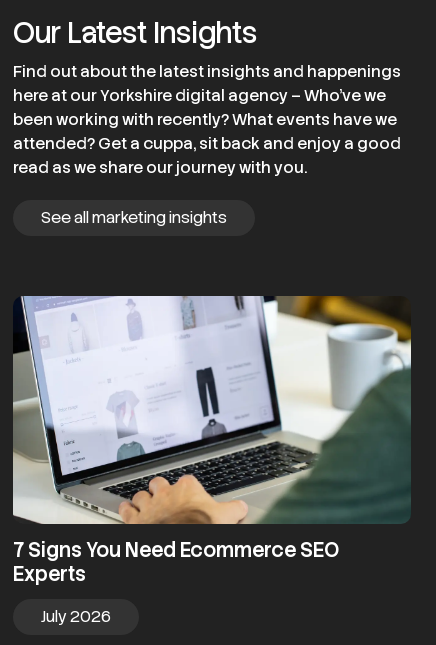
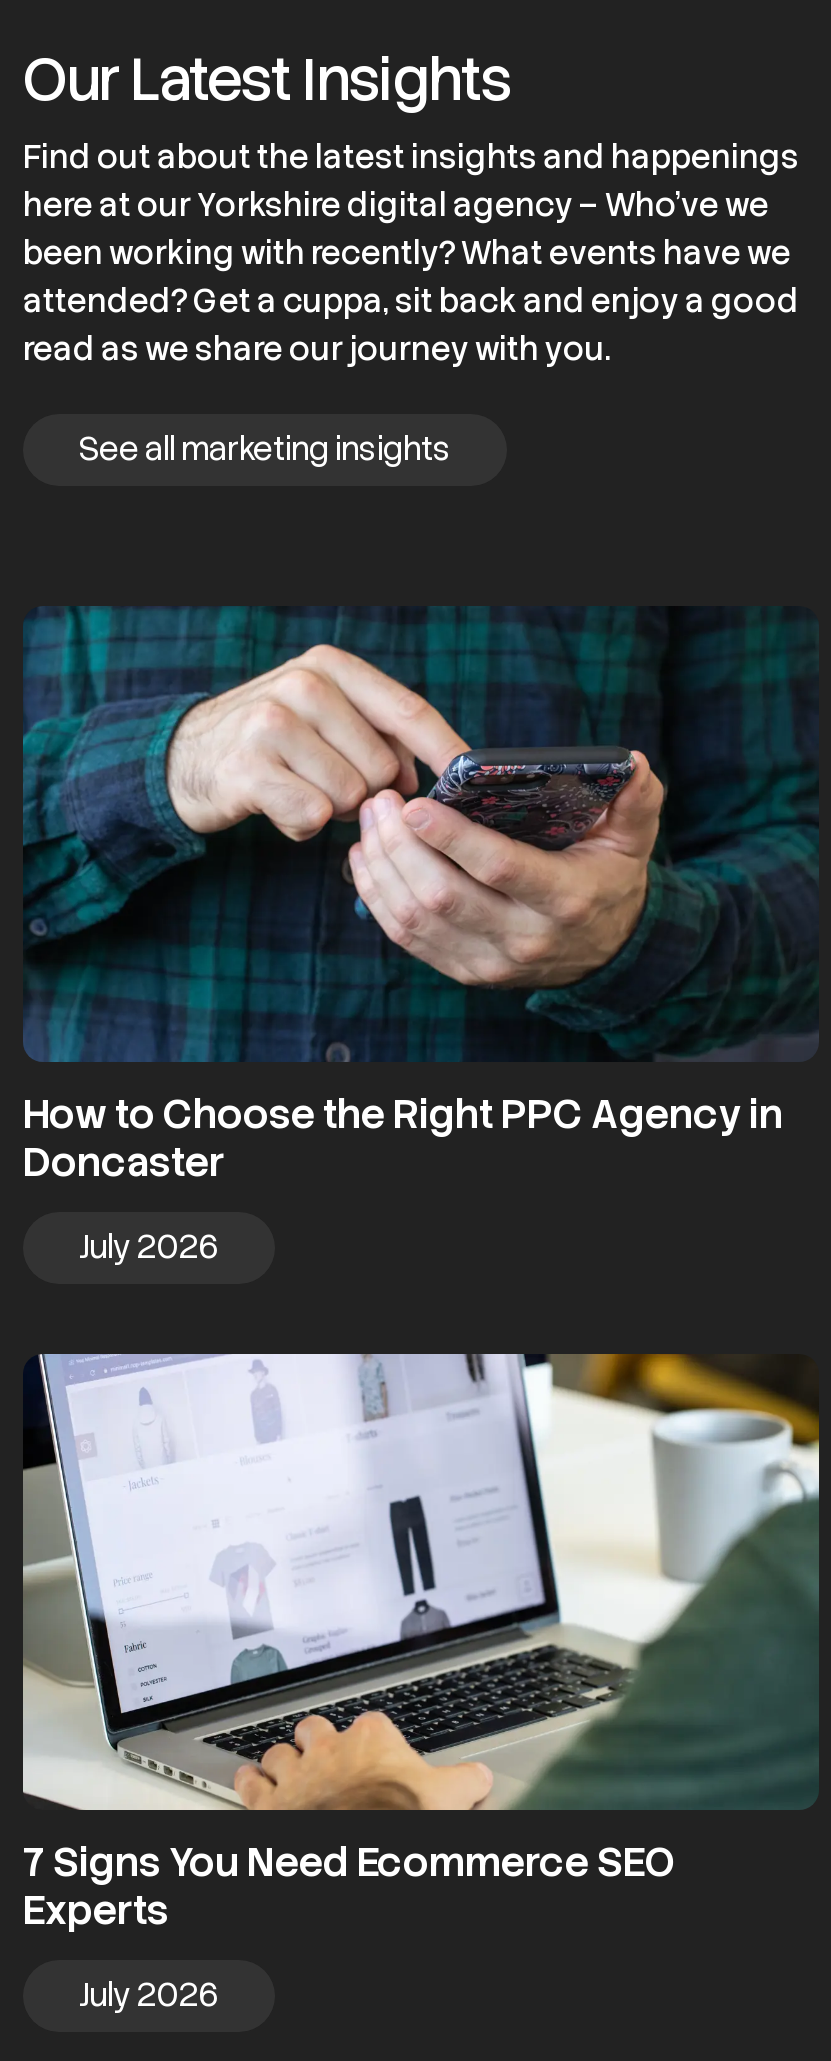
none -> [23,606,813,1268] [image] | How to Choose the Right PPC Agency in | Doncaster | July 2026

